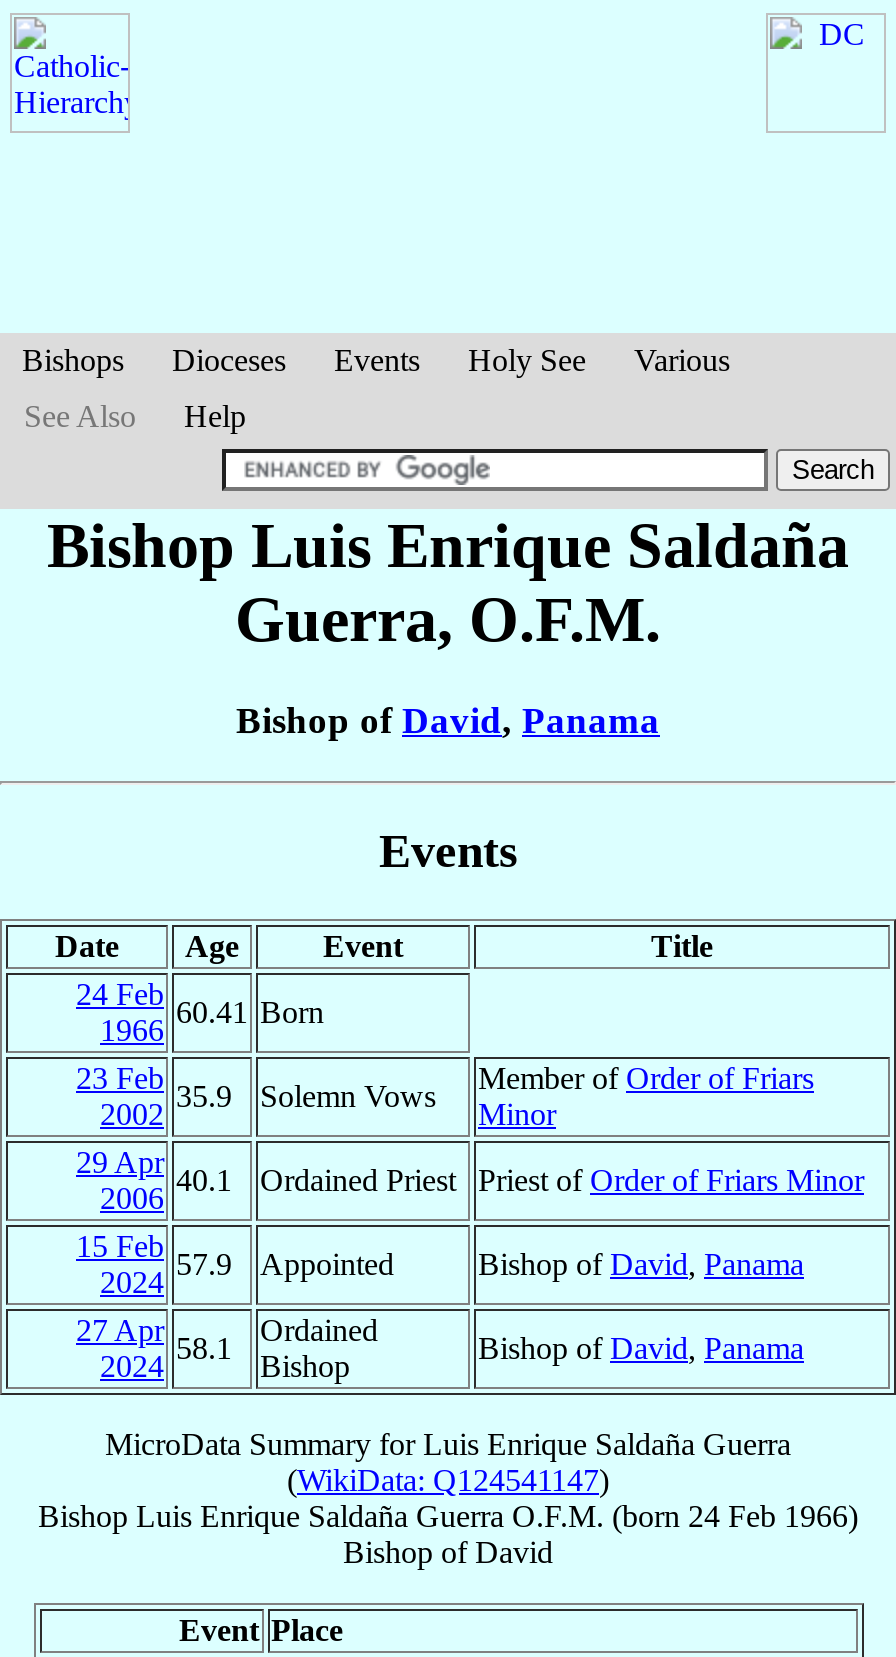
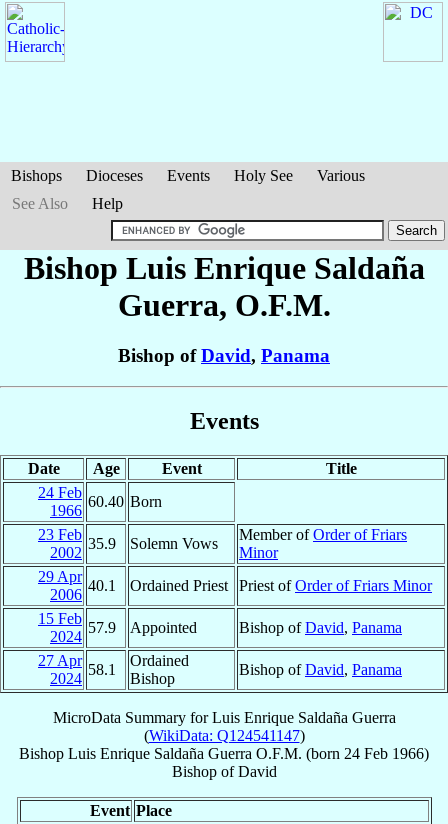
[176,995,324,1029] 60.41 Born -> [88,493,162,510] 60.40 Born

